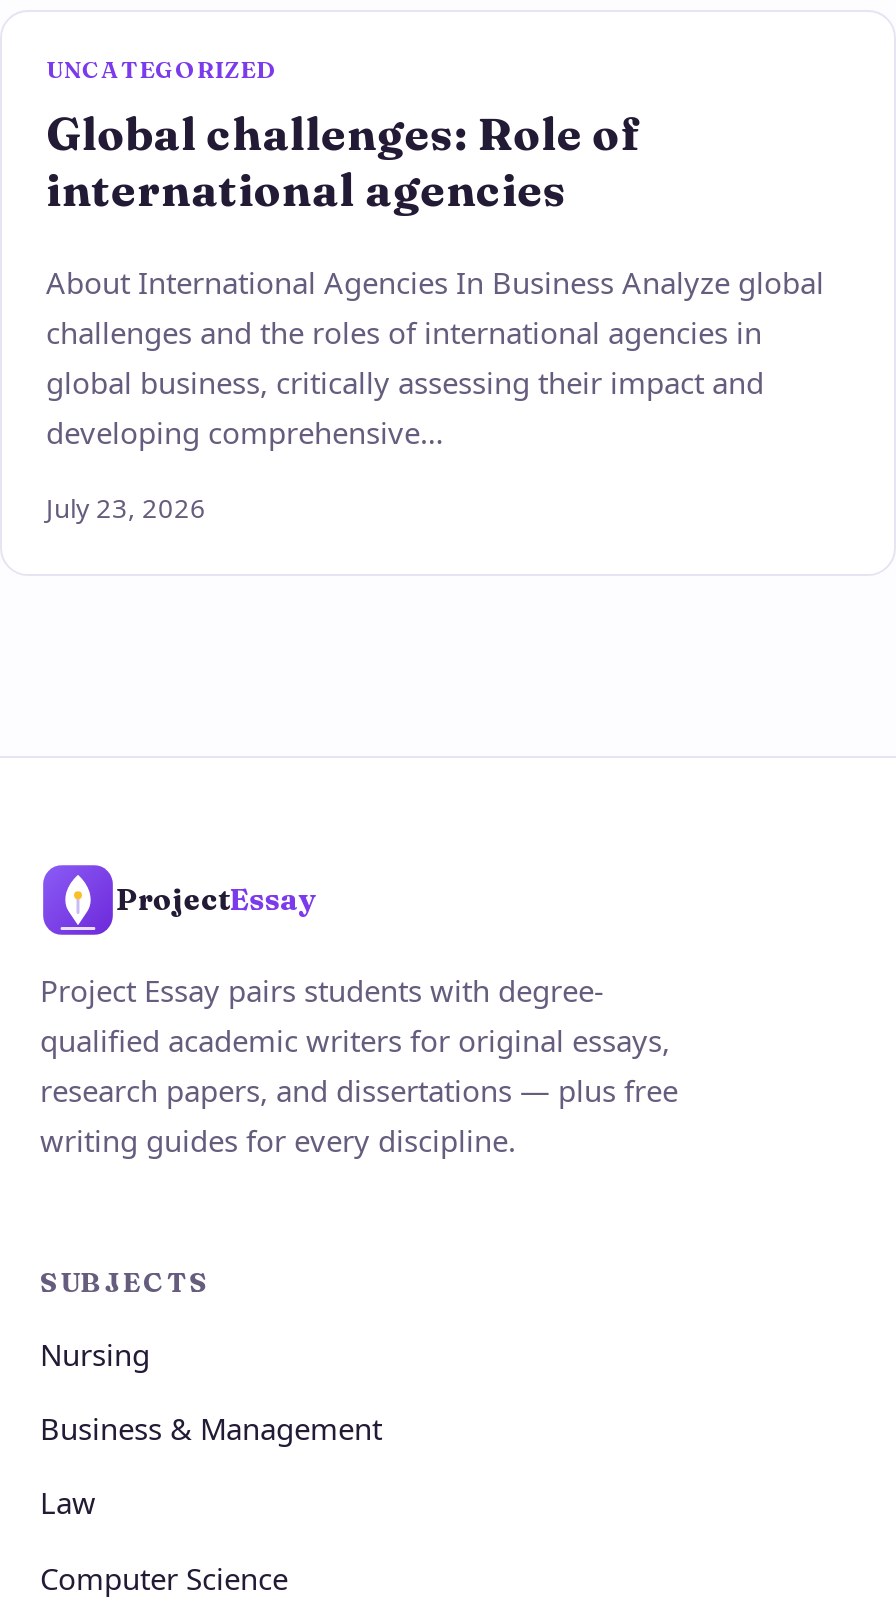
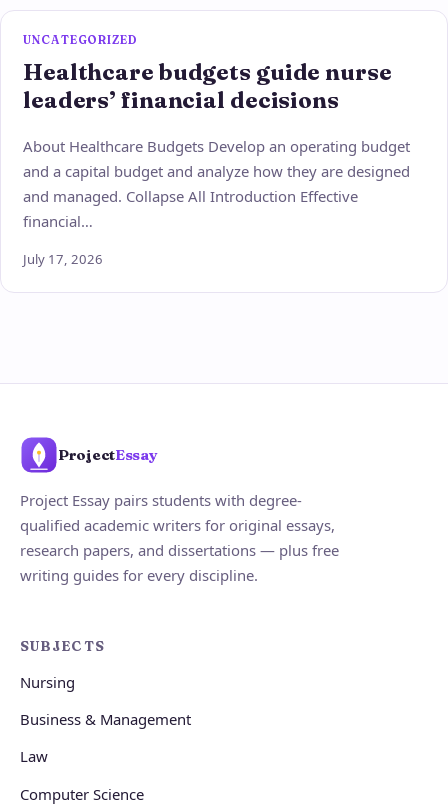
[46,106,640,218] Global challenges: Role of | international agencies -> [23,58,392,114] Healthcare budgets guide nurse | leaders’ financial decisions
[46,262,824,452] About International Agencies In Business Analyze global | challenges and the roles of international agencies in | global business, critically assessing their impact and | developing comprehensive… -> [23,136,410,231] About Healthcare Budgets Develop an operating budget | and a capital budget and analyze how they are designed | and managed. Collapse All Introduction Effective | financial…
[46,490,206,526] July 23, 2026 -> [23,250,103,268] July 17, 2026

